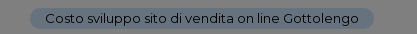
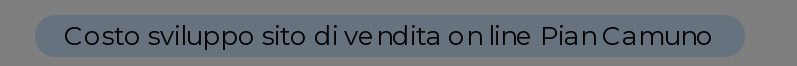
[45,10,359,26] Costo sviluppo sito di vendita on line Gottolengo -> [64,18,714,50] Costo sviluppo sito di vendita on line Pian Camuno

